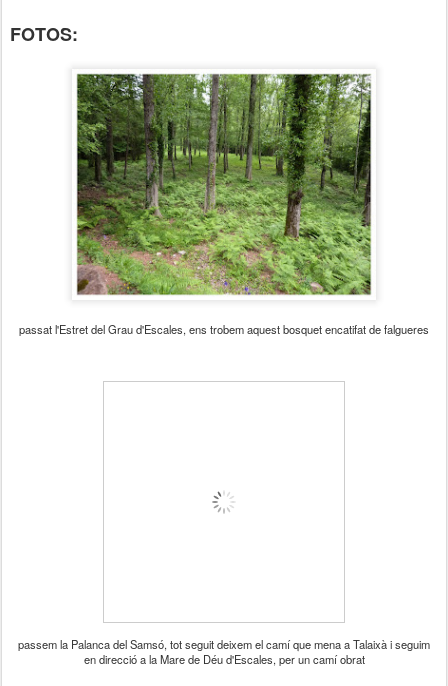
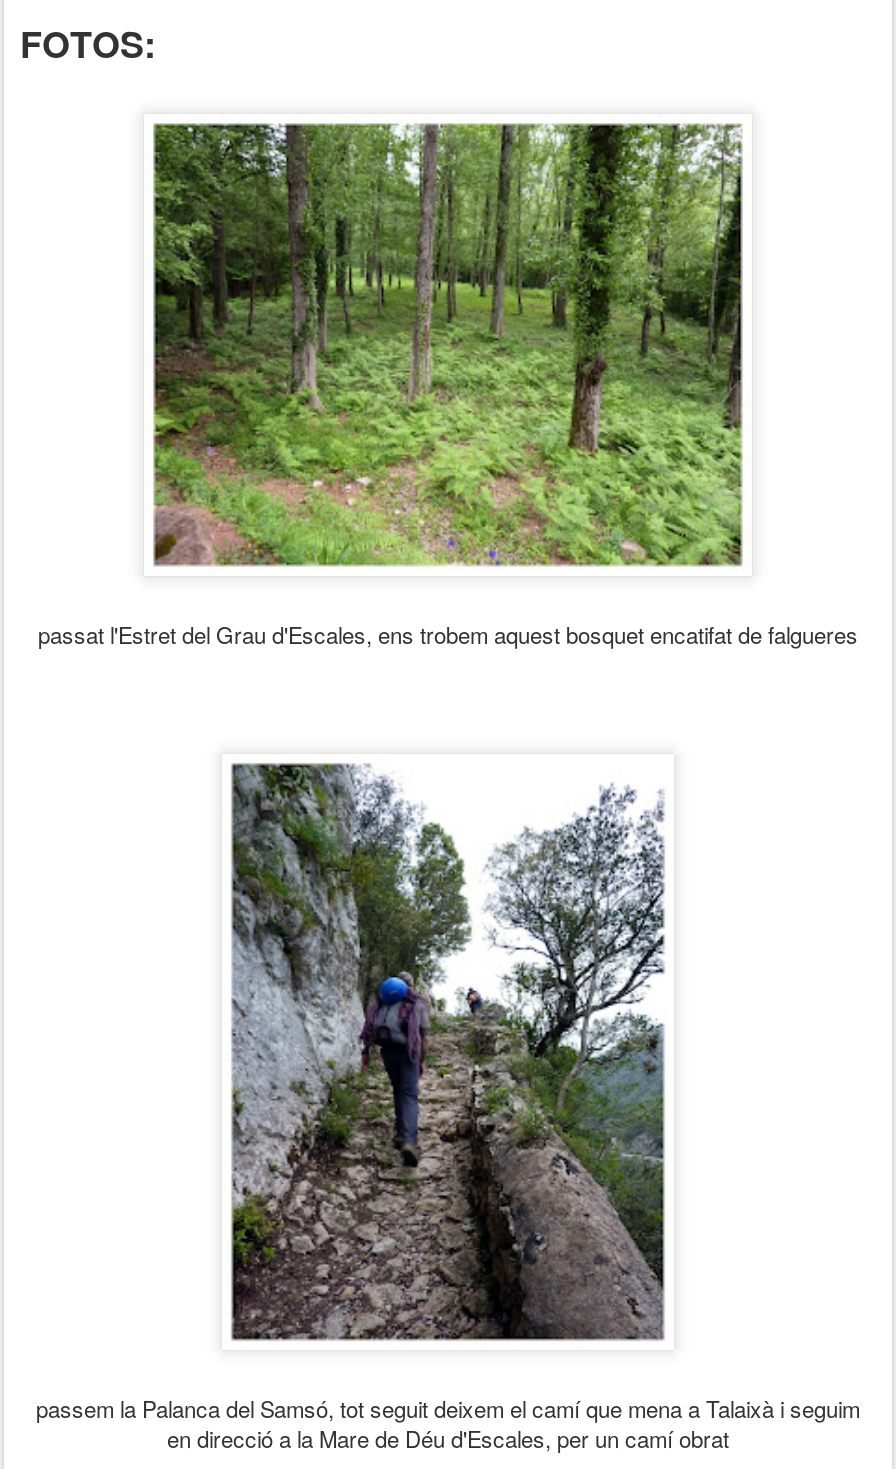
none -> [230,762,666,1342] [image]

